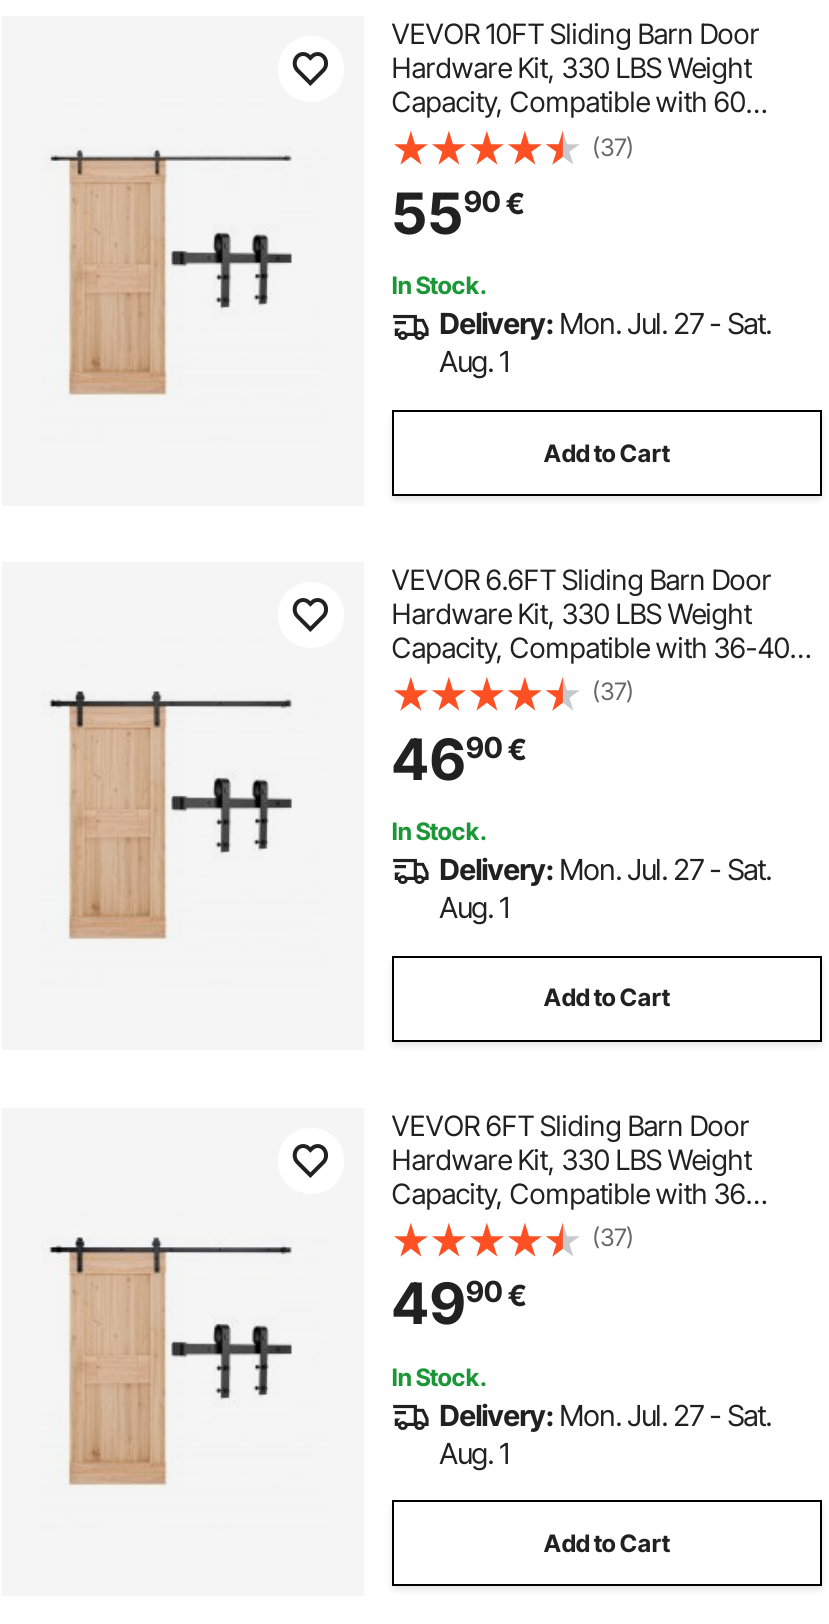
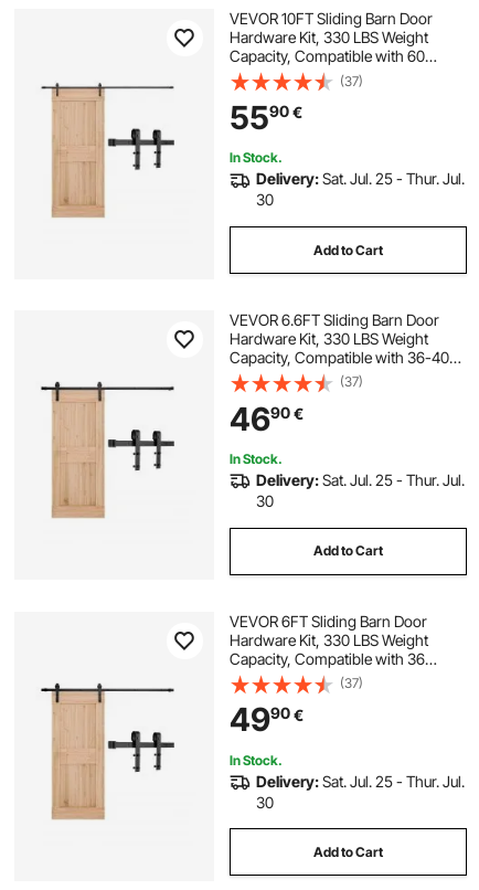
[439,307,771,379] Delivery: Mon. Jul. 27 - Sat. | Aug. 1 -> [256,169,464,209] Delivery: Sat. Jul. 25 - Thur. Jul. | 30
[439,852,771,924] Delivery: Mon. Jul. 27 - Sat. | Aug. 1 -> [256,471,464,510] Delivery: Sat. Jul. 25 - Thur. Jul. | 30
[439,1398,771,1470] Delivery: Mon. Jul. 27 - Sat. | Aug. 1 -> [256,772,464,812] Delivery: Sat. Jul. 25 - Thur. Jul. | 30

